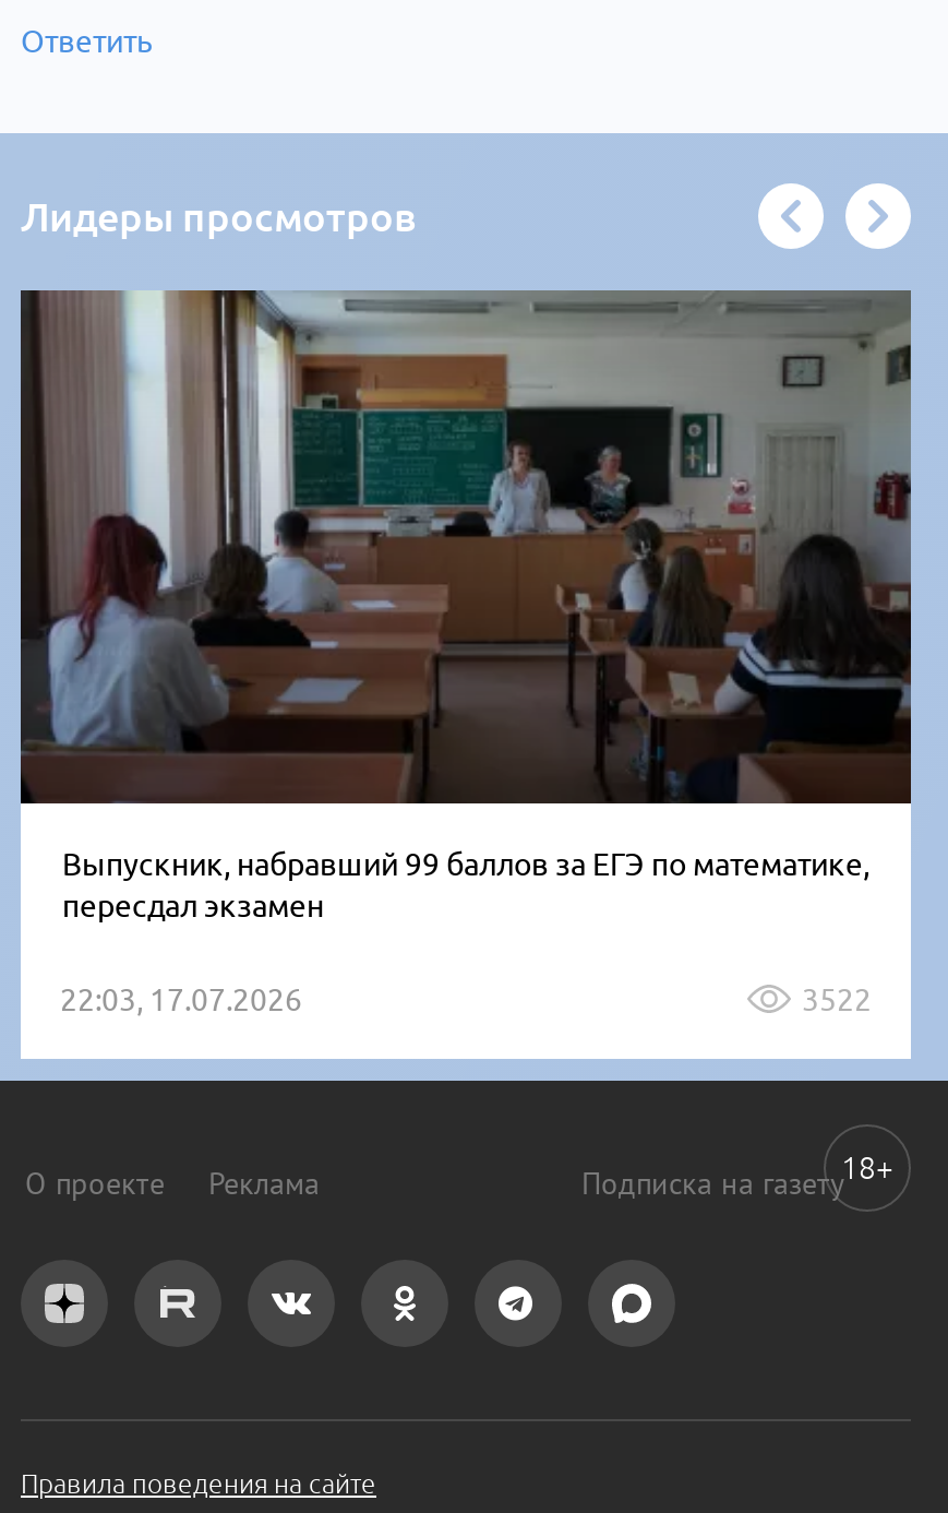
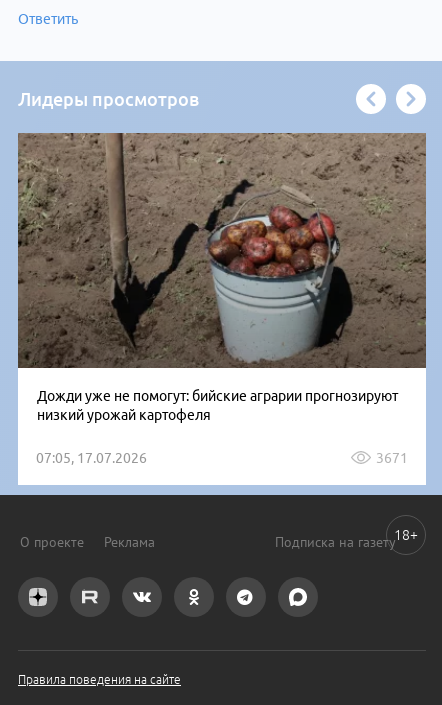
[21,290,911,923] [image] | Выпускник, набравший 99 баллов за ЕГЭ по математике, | пересдал экзамен -> [18,132,427,423] [image] | Дожди уже не помогут: бийские аграрии прогнозируют | низкий урожай картофеля
[60,982,872,1017] 22:03, 17.07.2026 | 3522 -> [36,450,408,466] 07:05, 17.07.2026 | 3671

